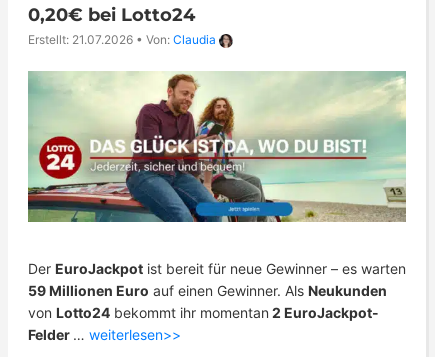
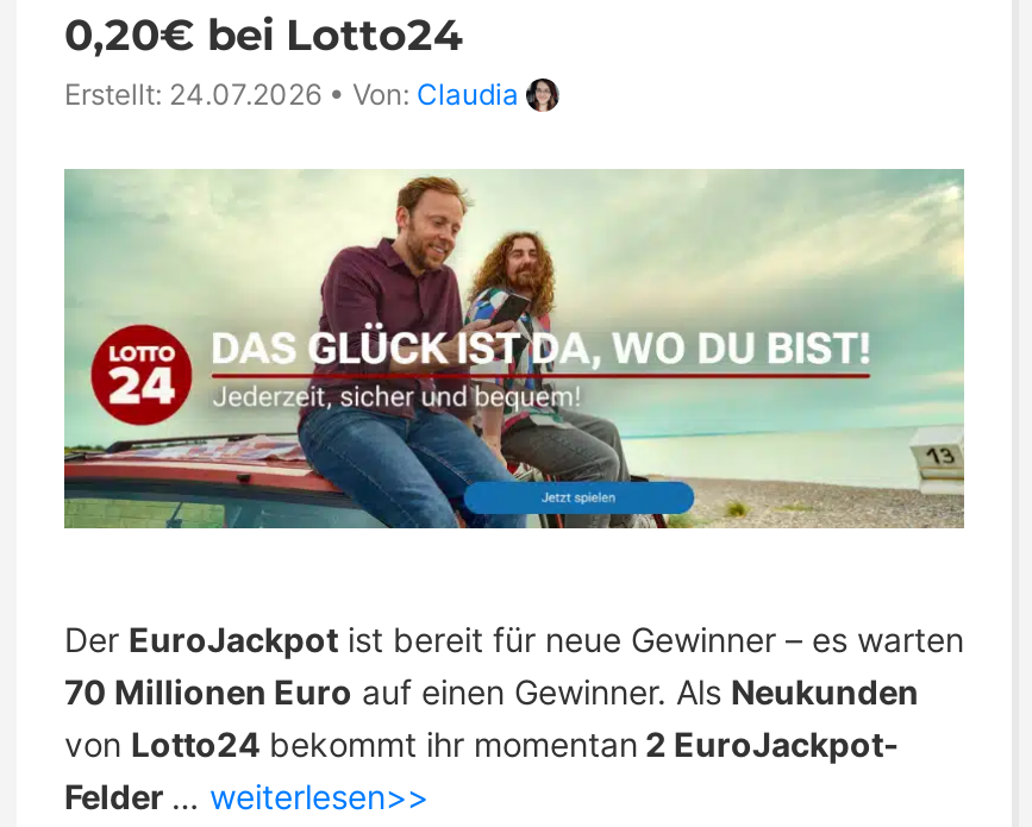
[28,32,216,47] Erstellt: 21.07.2026 • Von: Claudia -> [64,76,519,112] Erstellt: 24.07.2026 • Von: Claudia
[28,282,387,299] 59 Millionen Euro auf einen Gewinner. Als Neukunden -> [64,671,919,712] 70 Millionen Euro auf einen Gewinner. Als Neukunden

